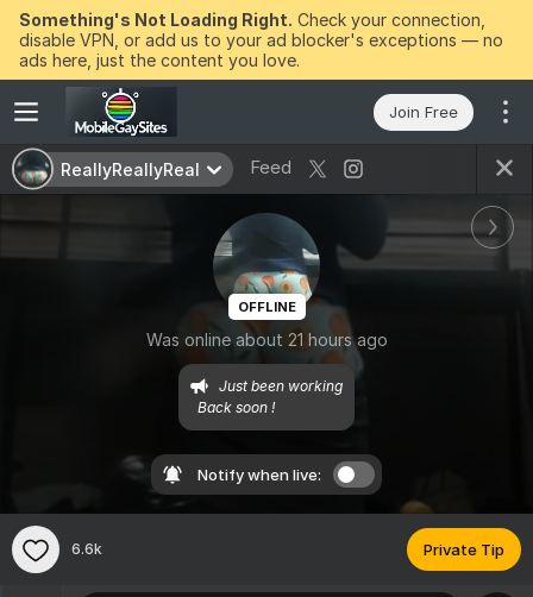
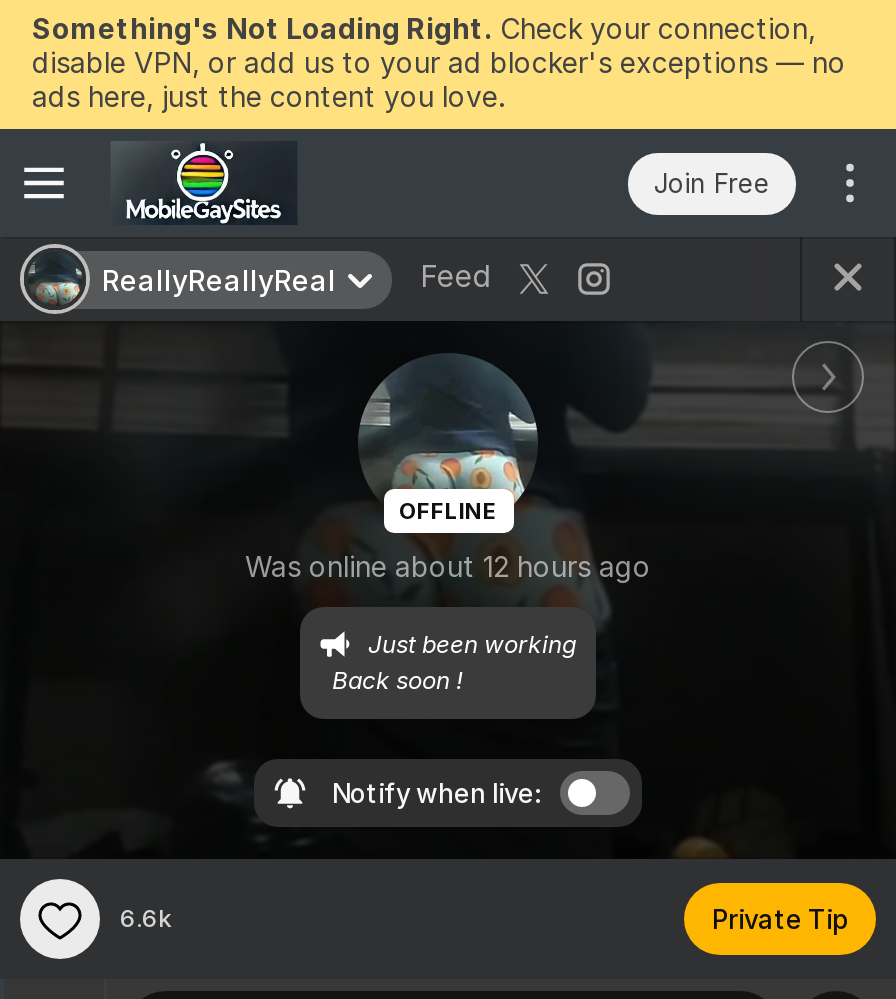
[146,329,387,350] Was online about 21 hours ago -> [245,549,651,583] Was online about 12 hours ago

